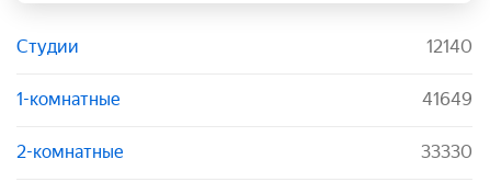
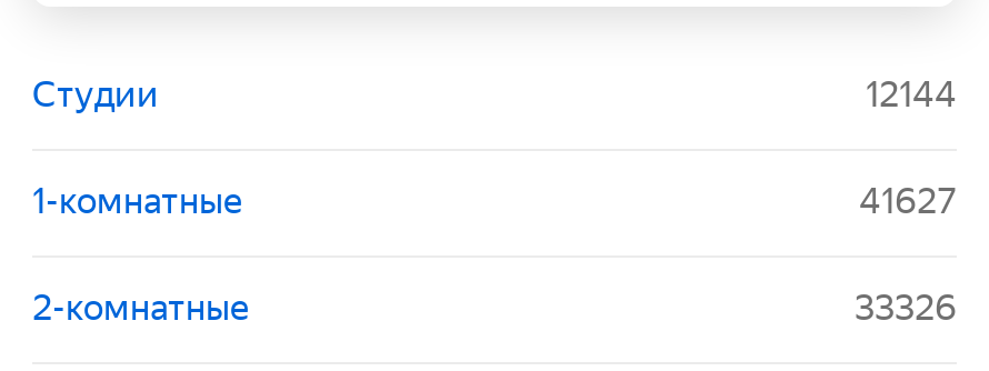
[426,36,472,57] 12140 -> [866,73,957,116] 12144
[422,89,472,110] 41649 -> [859,180,957,222] 41627
[421,141,472,162] 33330 -> [855,287,957,329] 33326

